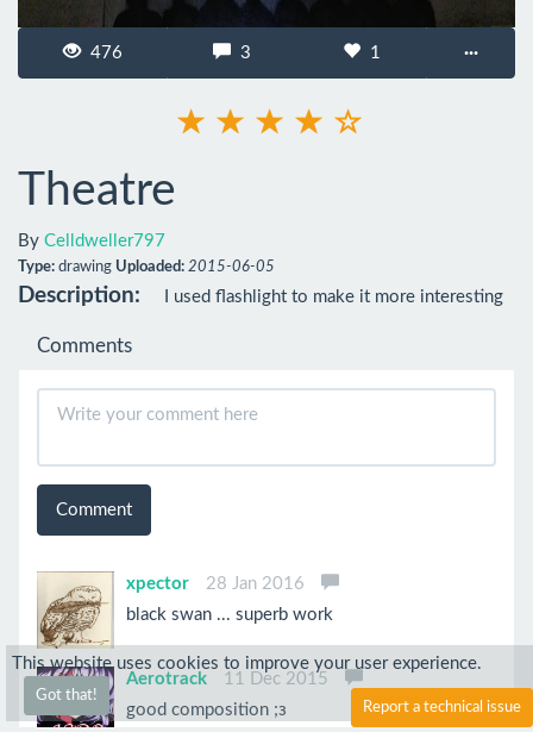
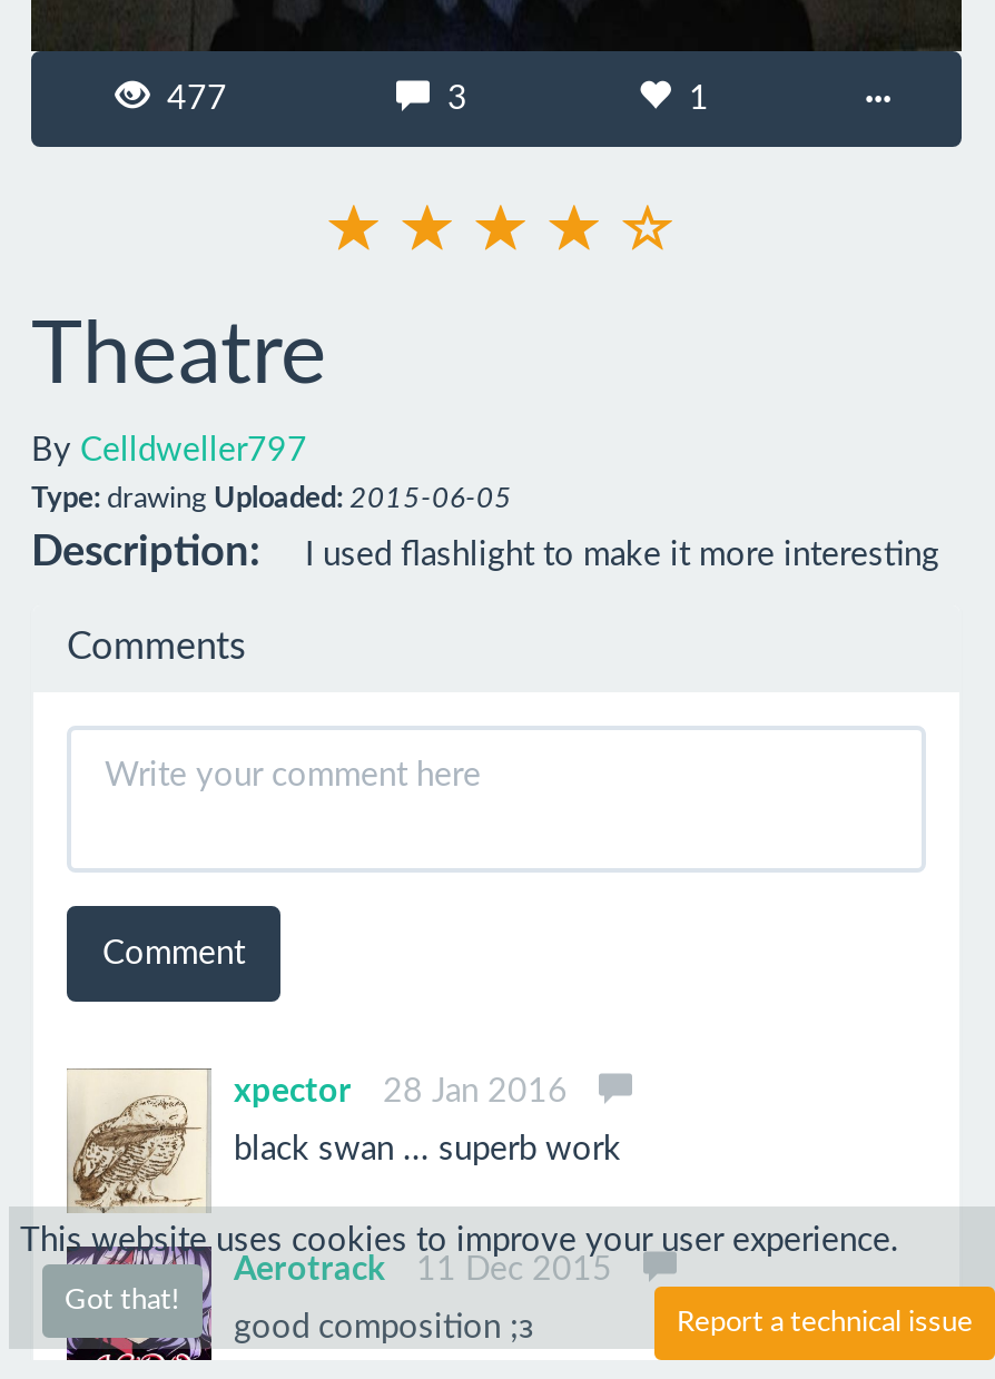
[90,43,123,61] 476 -> [167,81,227,115] 477

